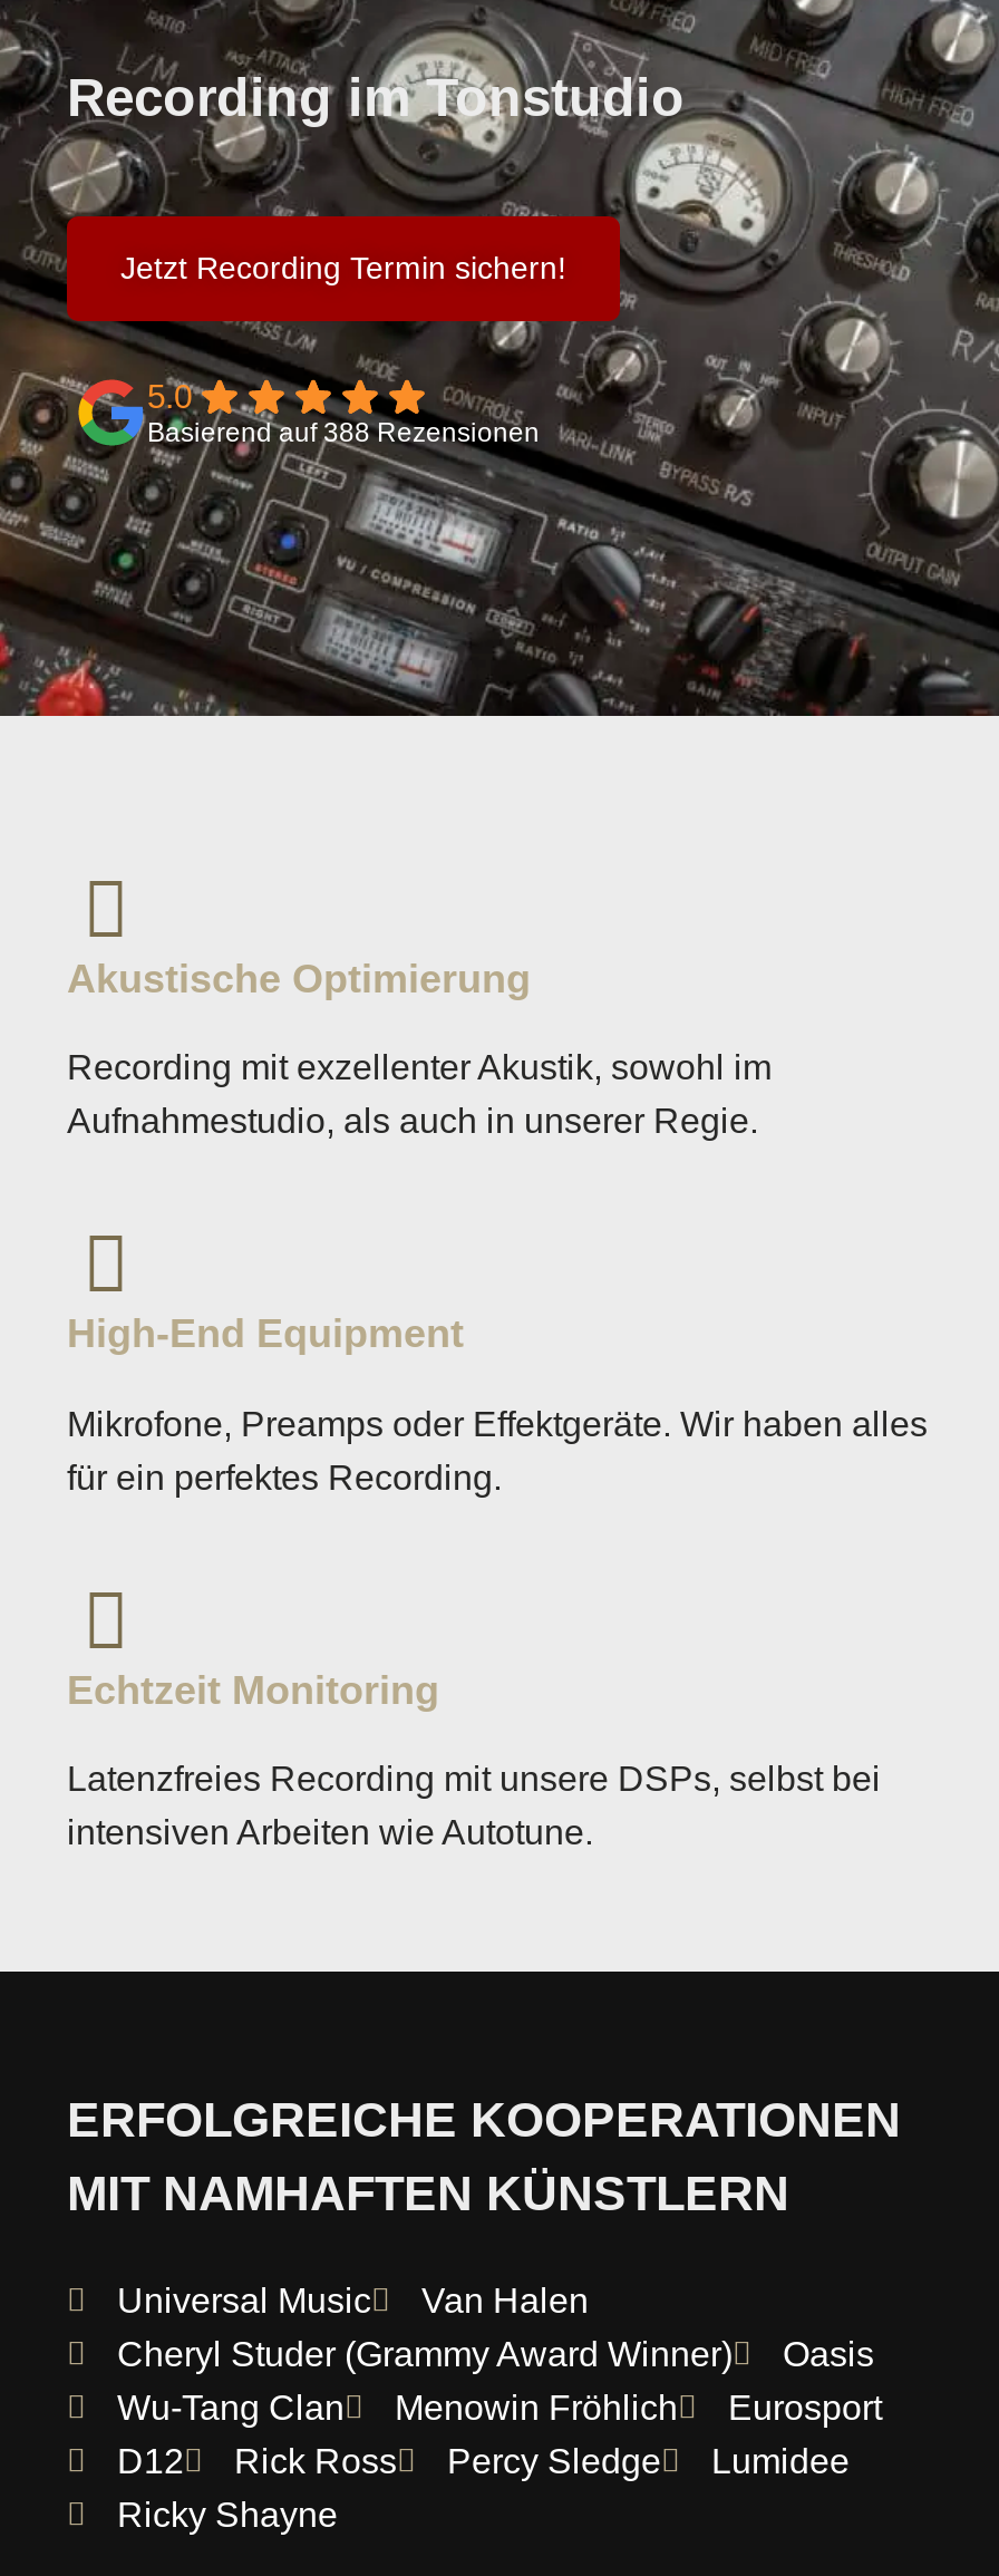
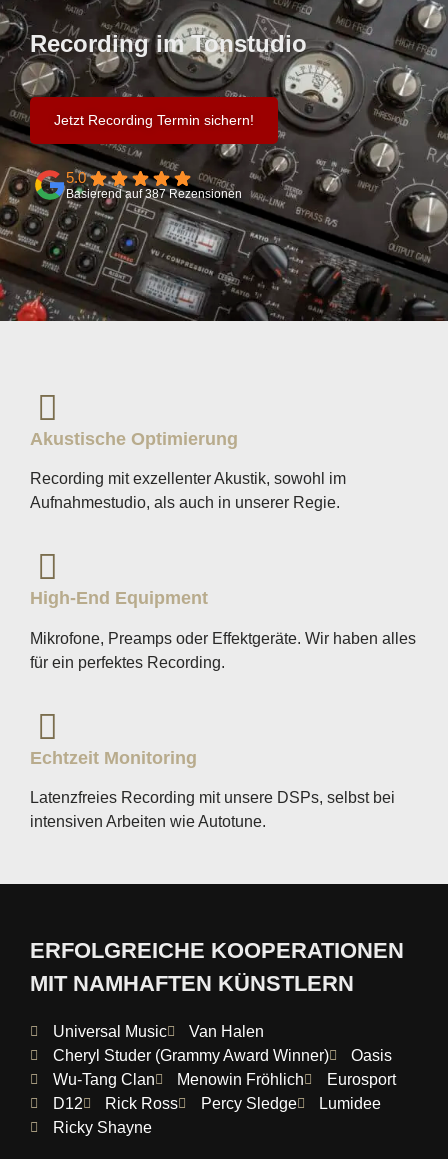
[147,418,540,449] Basierend auf 388 Rezensionen -> [66,187,242,201] Basierend auf 387 Rezensionen

